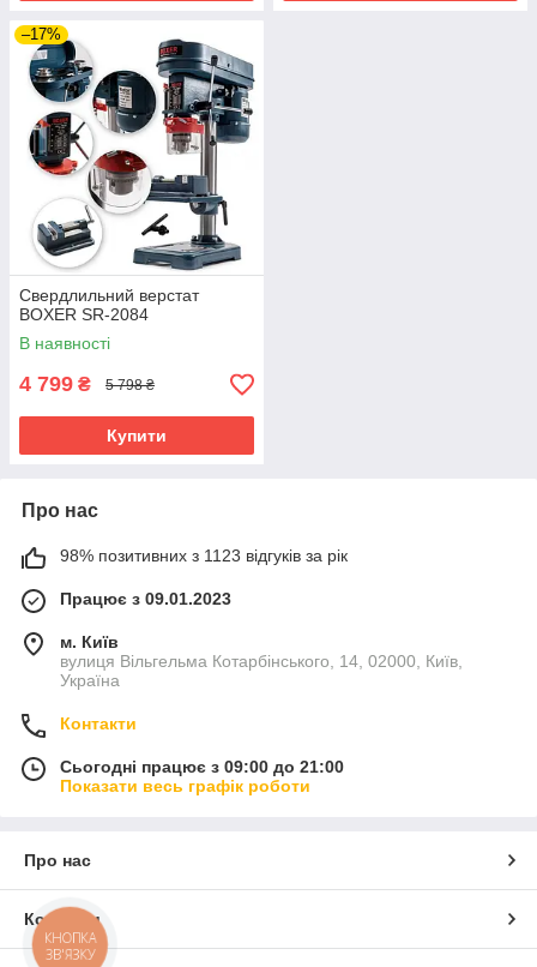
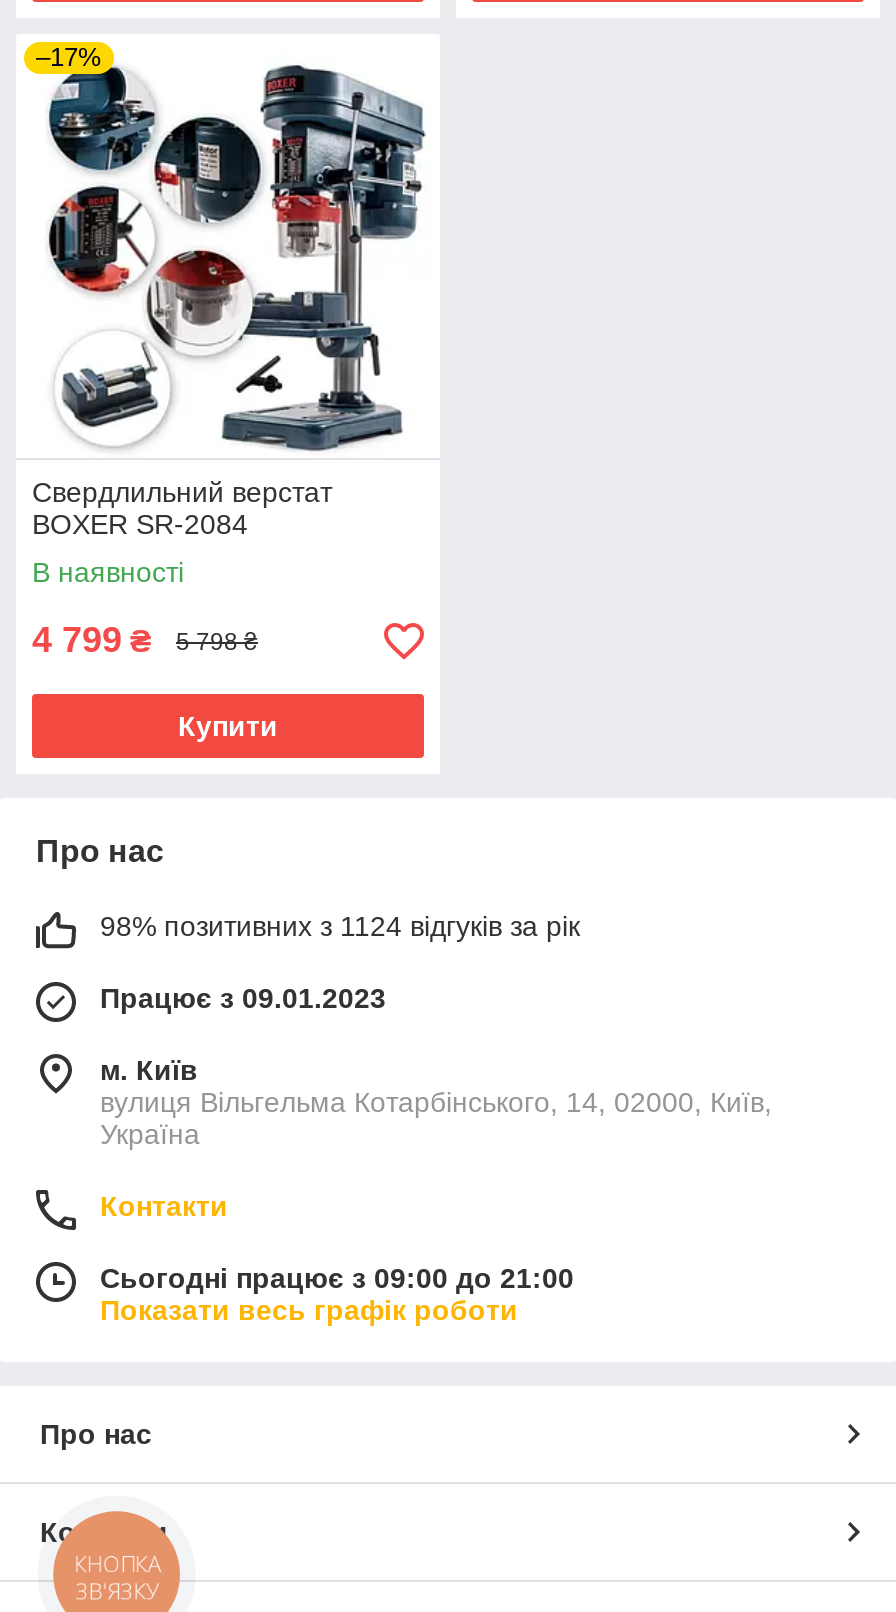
[60,546,348,565] 98% позитивних з 1123 відгуків за рік -> [100,910,580,942] 98% позитивних з 1124 відгуків за рік

